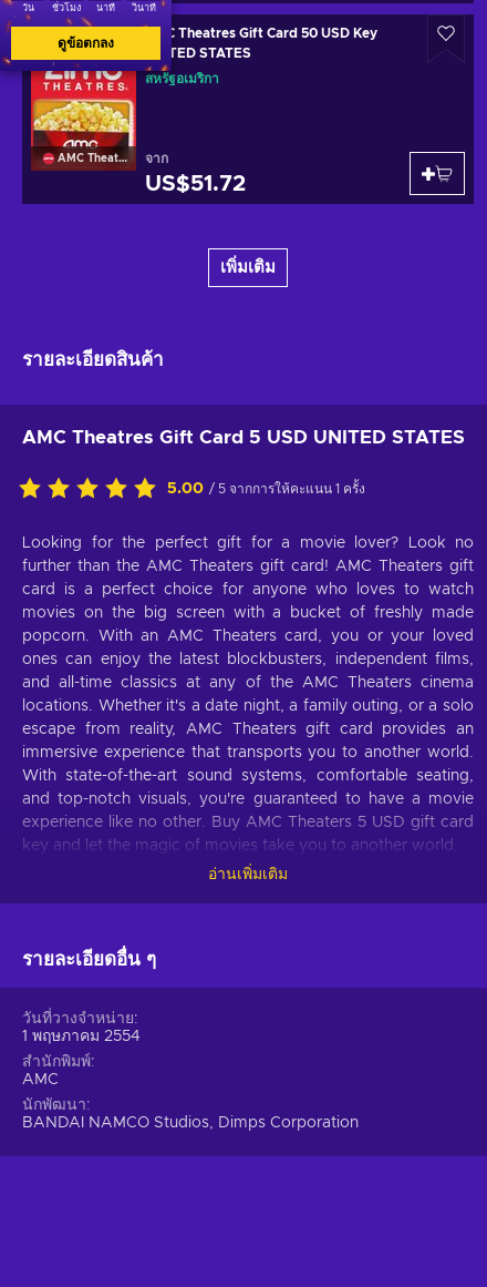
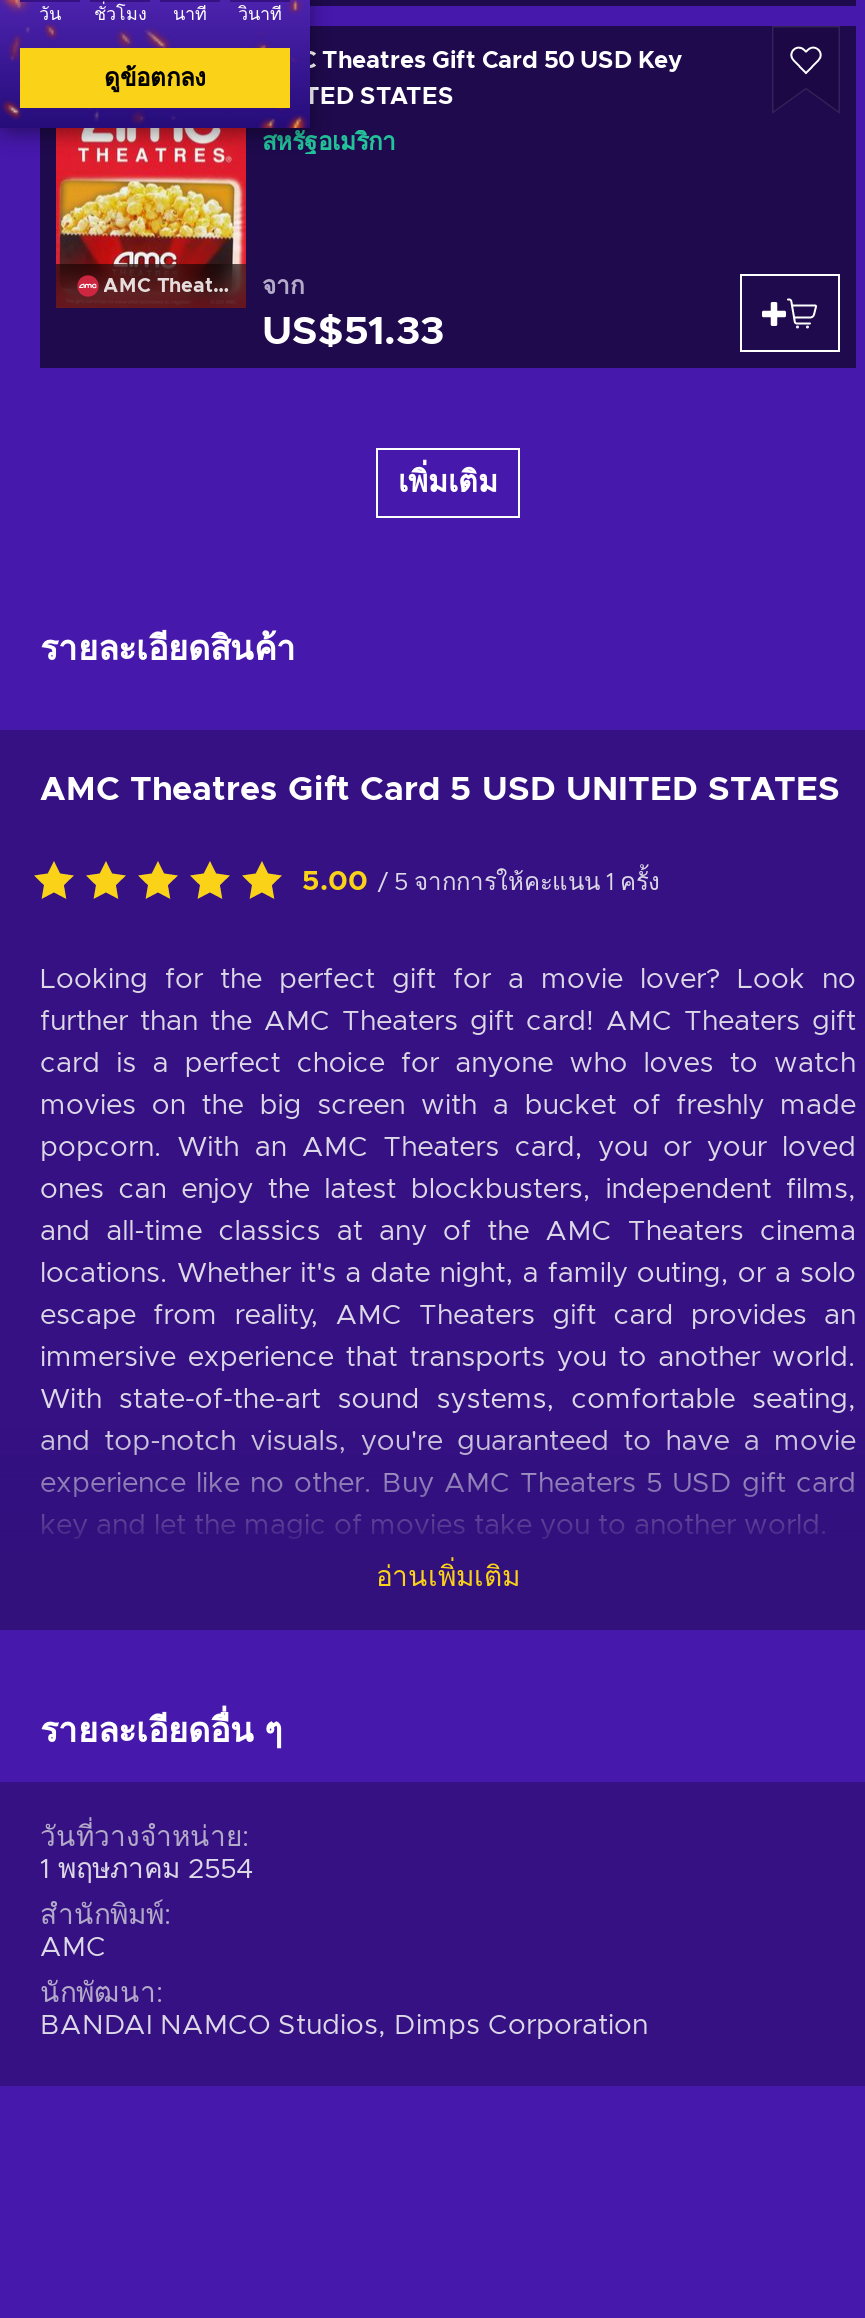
[145,172,246,195] US$51.72 -> [262,311,444,351] US$51.33

